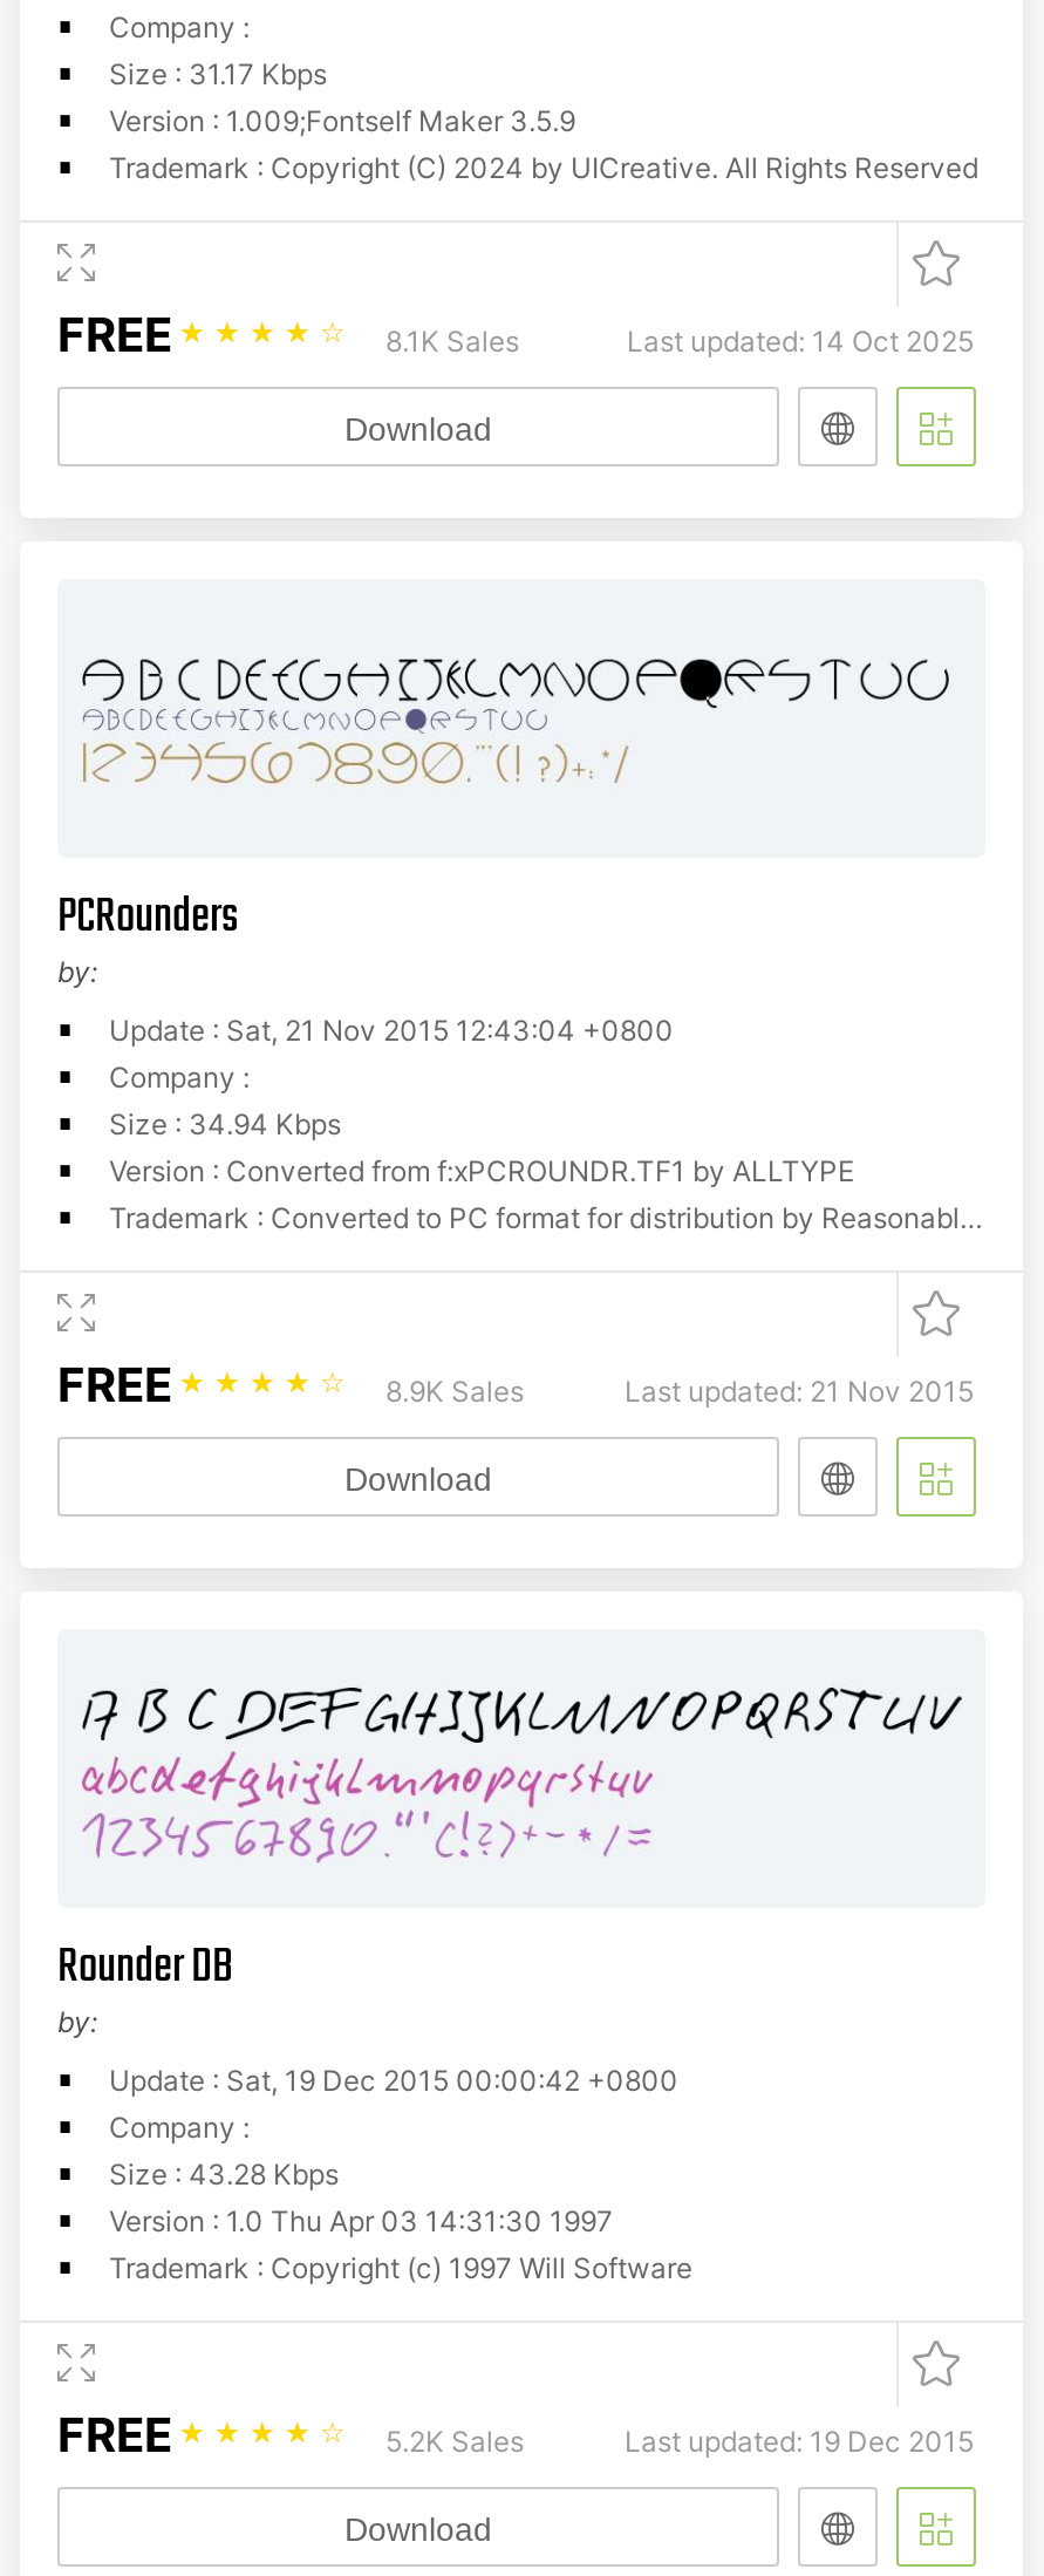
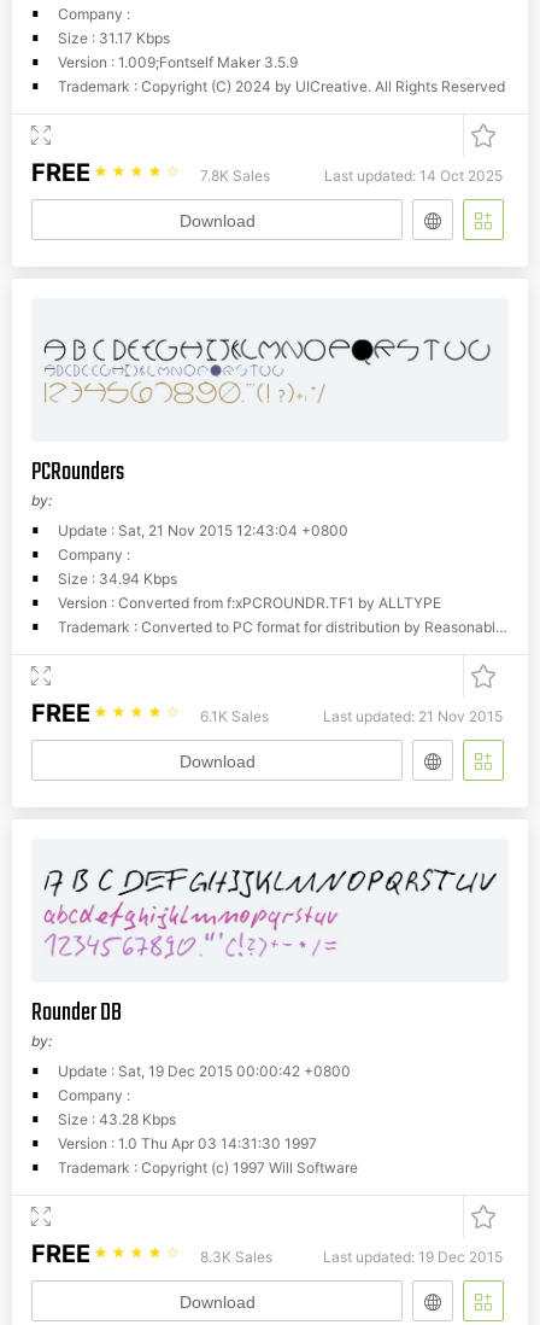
[385,324,519,359] 8.1K Sales -> [200,167,270,185] 7.8K Sales
[385,1374,524,1409] 8.9K Sales -> [200,707,269,725] 6.1K Sales
[385,2424,524,2459] 5.2K Sales -> [200,1248,272,1266] 8.3K Sales

